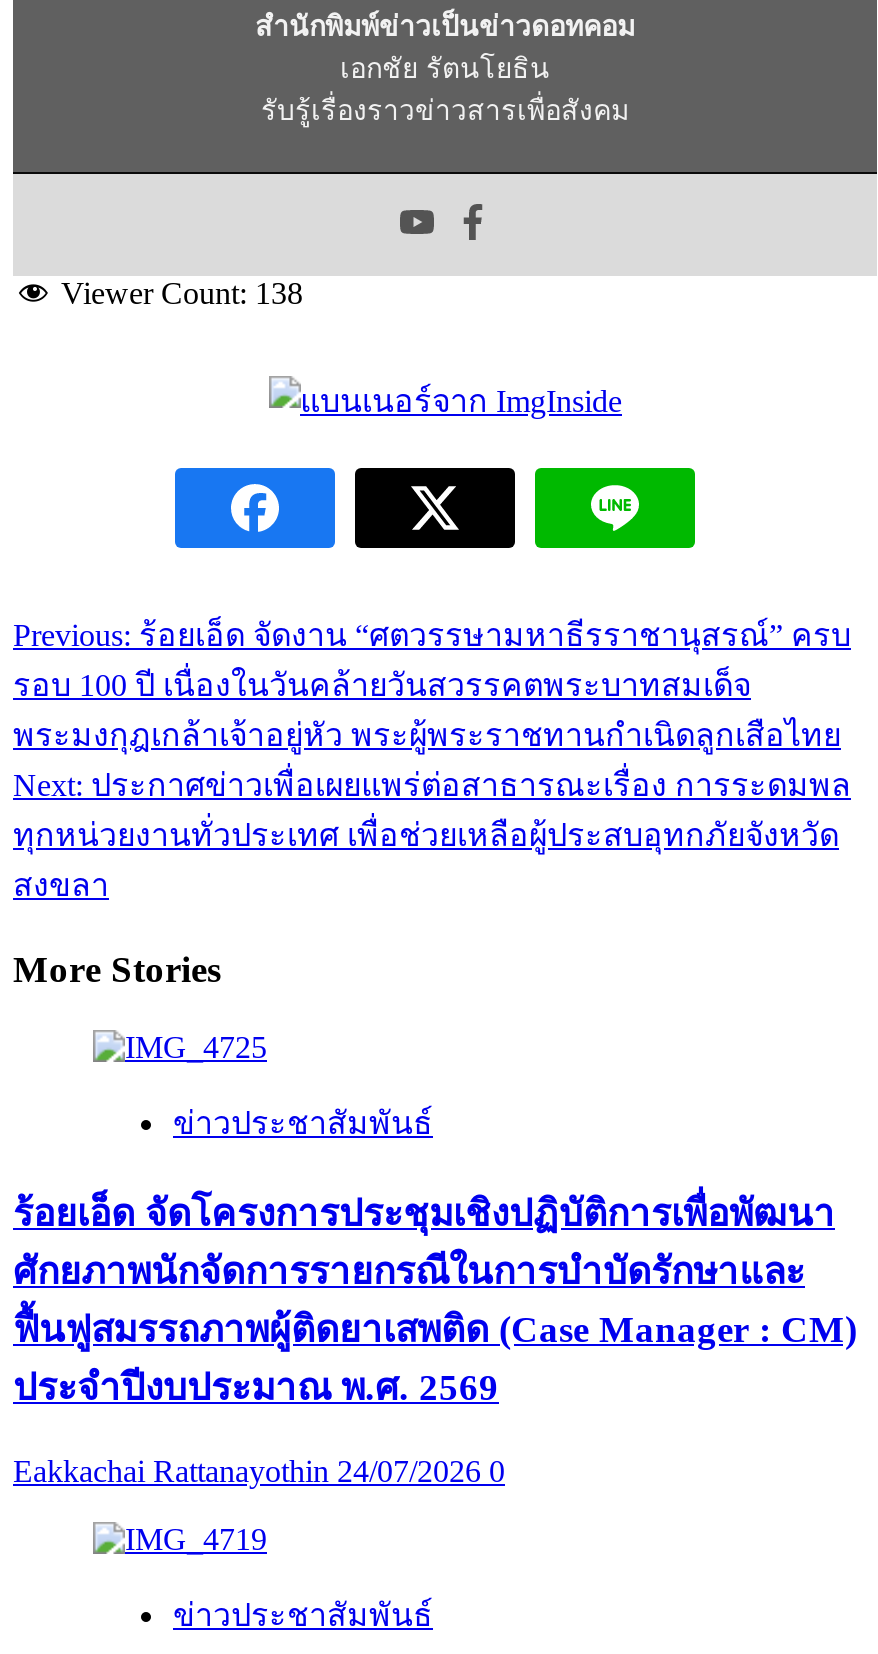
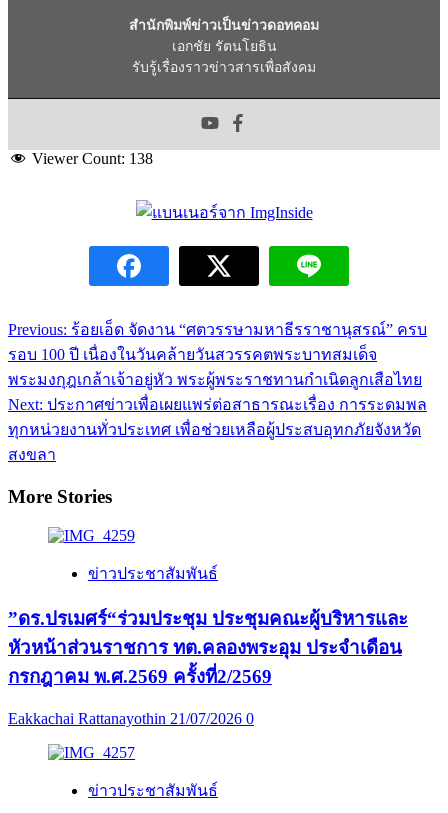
[13,1193,857,1409] ร้อยเอ็ด จัดโครงการประชุมเชิงปฏิบัติการเพื่อพัฒนา | ศักยภาพนักจัดการรายกรณีในการบำบัดรักษาและ | ฟื้นฟูสมรรถภาพผู้ติดยาเสพติด (Case Manager : CM) | ประจำปีงบประมาณ พ.ศ. 2569 -> [8,608,408,687] ”ดร.ปรเมศร์“ร่วมประชุม ประชุมคณะผู้บริหารและ | หัวหน้าส่วนราชการ ทต.คลองพระอุม ประจำเดือน | กรกฎาคม พ.ศ.2569 ครั้งที่2/2569
[13,1454,505,1488] Eakkachai Rattanayothin 24/07/2026 0 -> [8,710,254,727] Eakkachai Rattanayothin 21/07/2026 0

